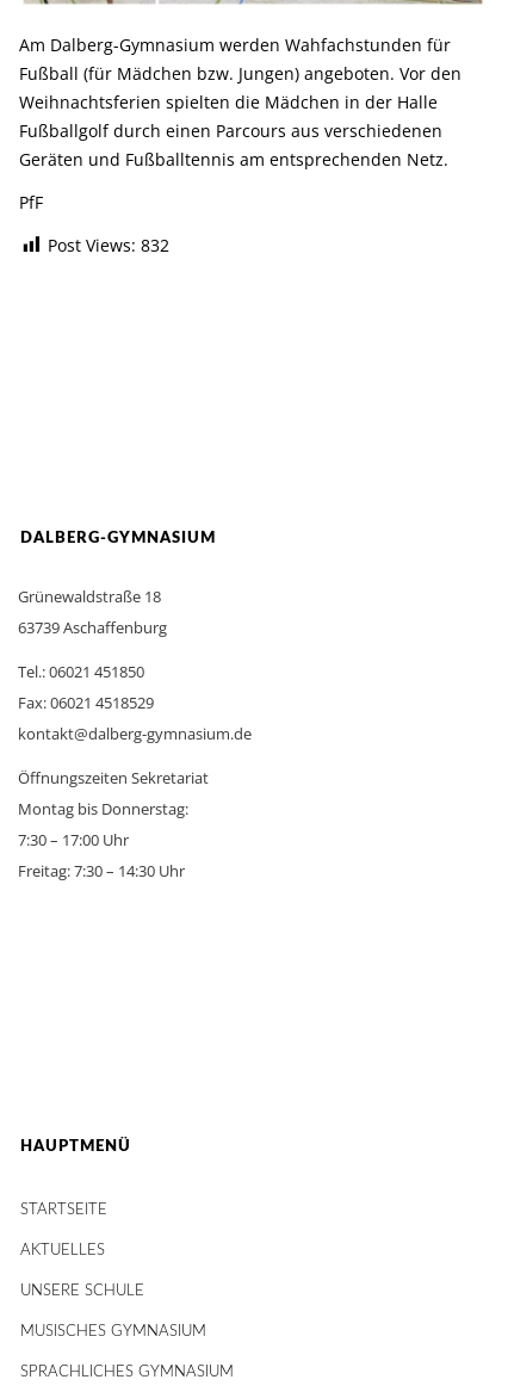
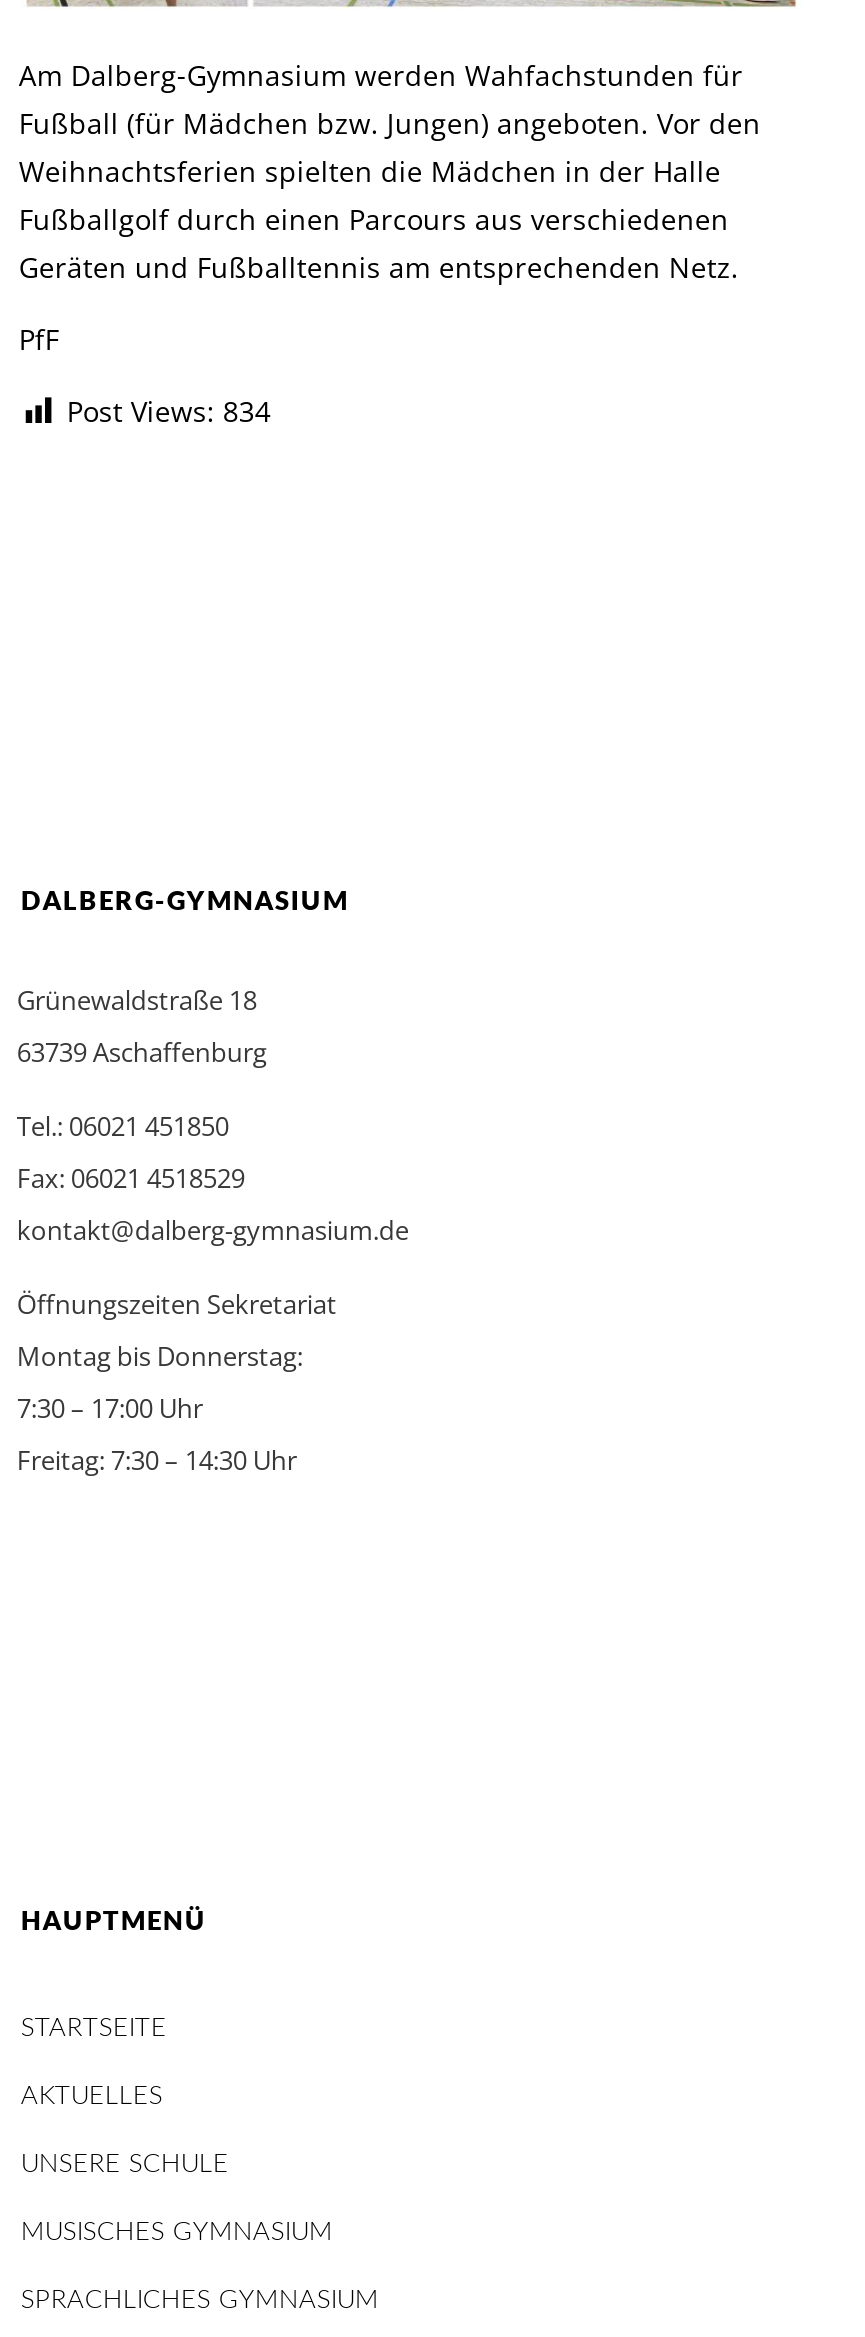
[48,233,169,256] Post Views: 832 -> [67,391,271,429] Post Views: 834

